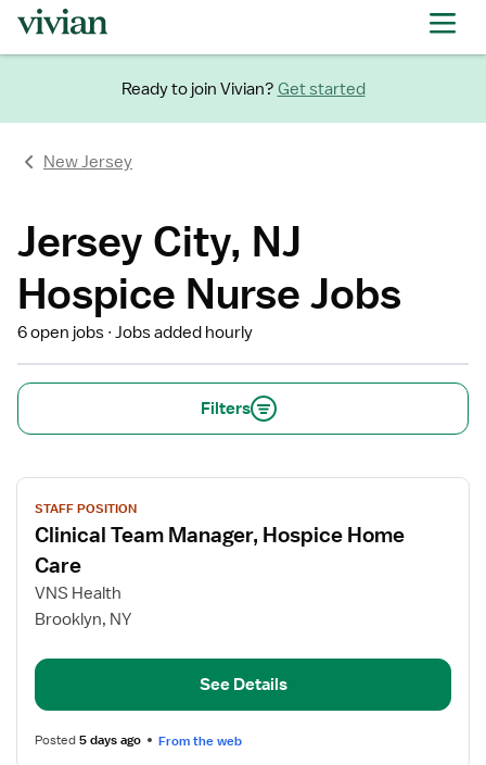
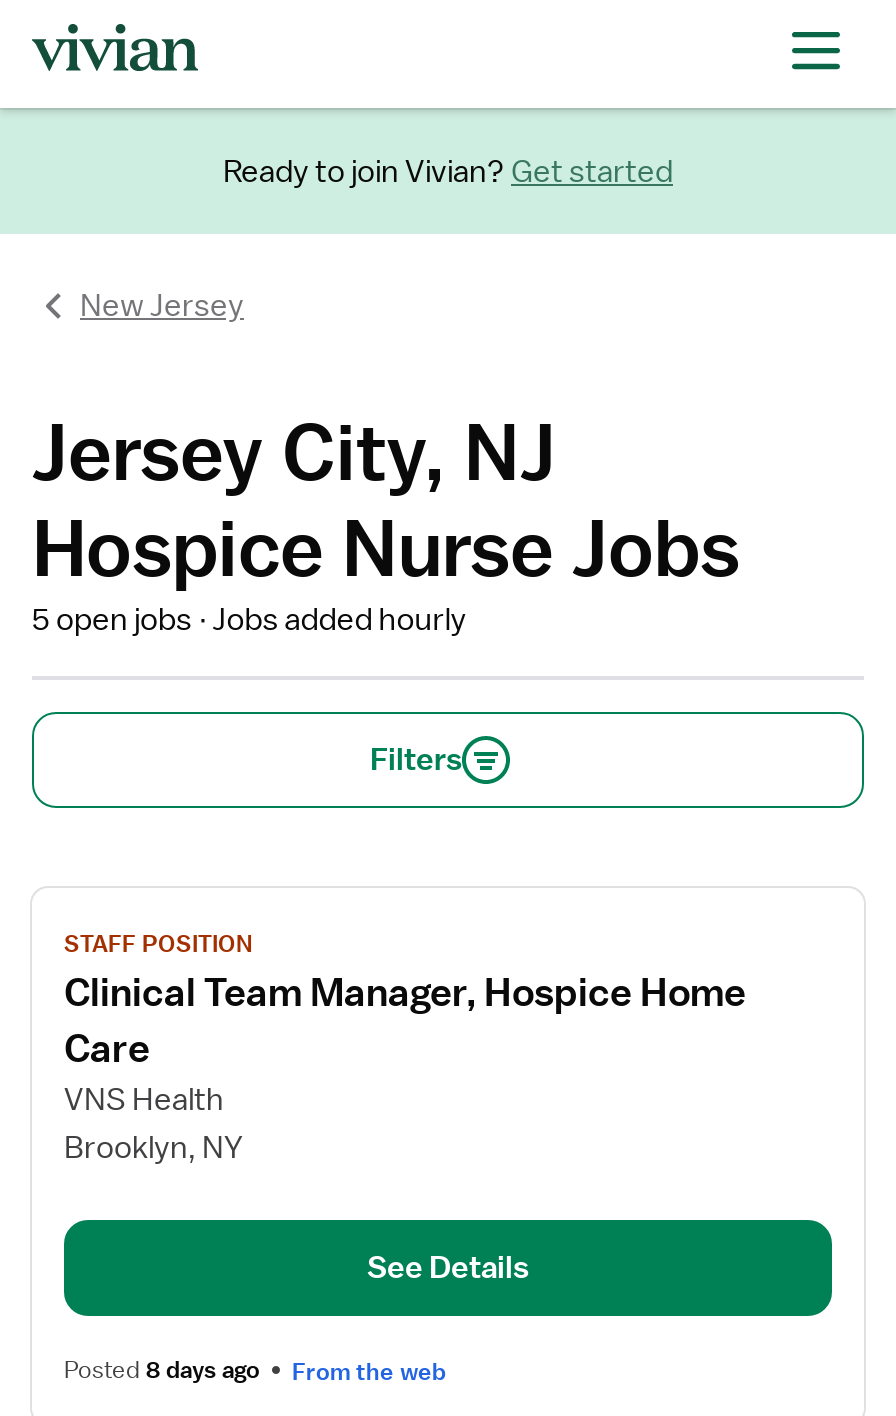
[17,322,253,343] 6 open jobs Jobs added hourly -> [32,600,466,640] 5 open jobs Jobs added hourly
[35,731,141,748] Posted 5 days ago -> [64,1353,260,1385] Posted 8 days ago

